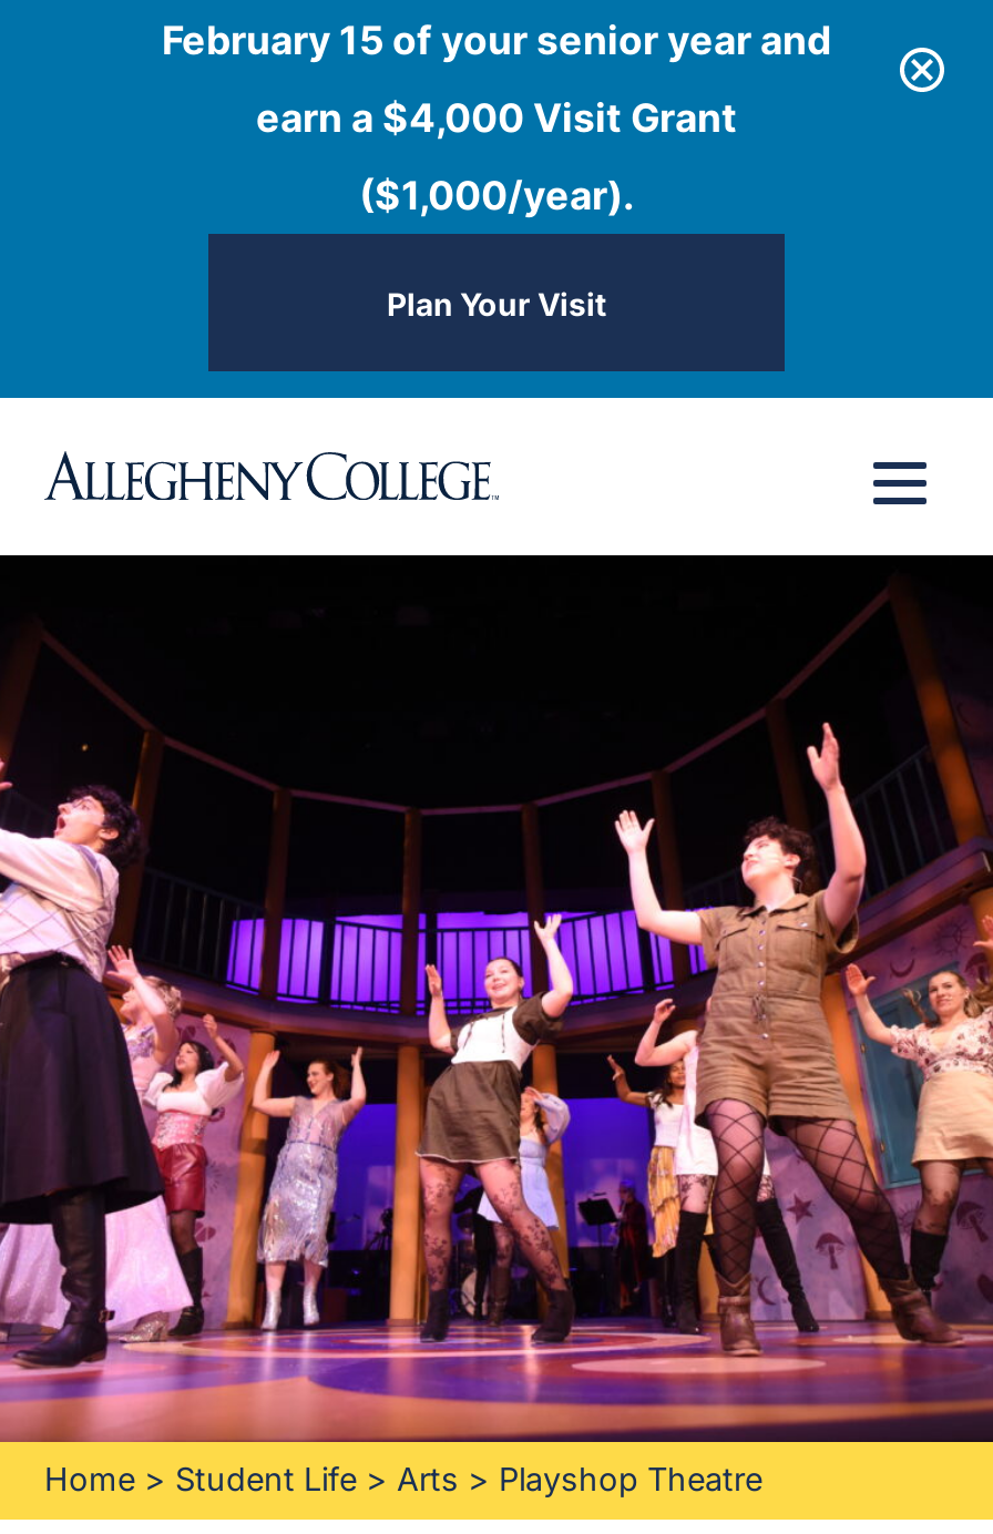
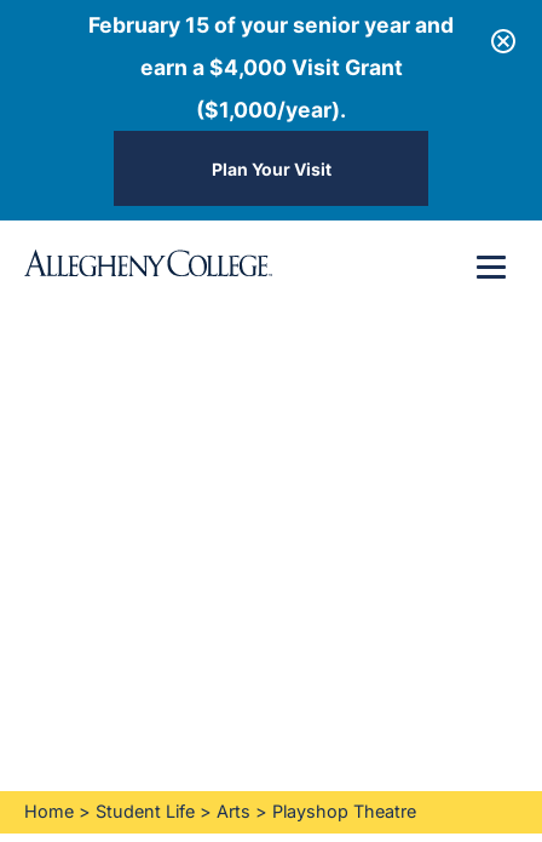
[7,553,986,1444] [image] -> none

